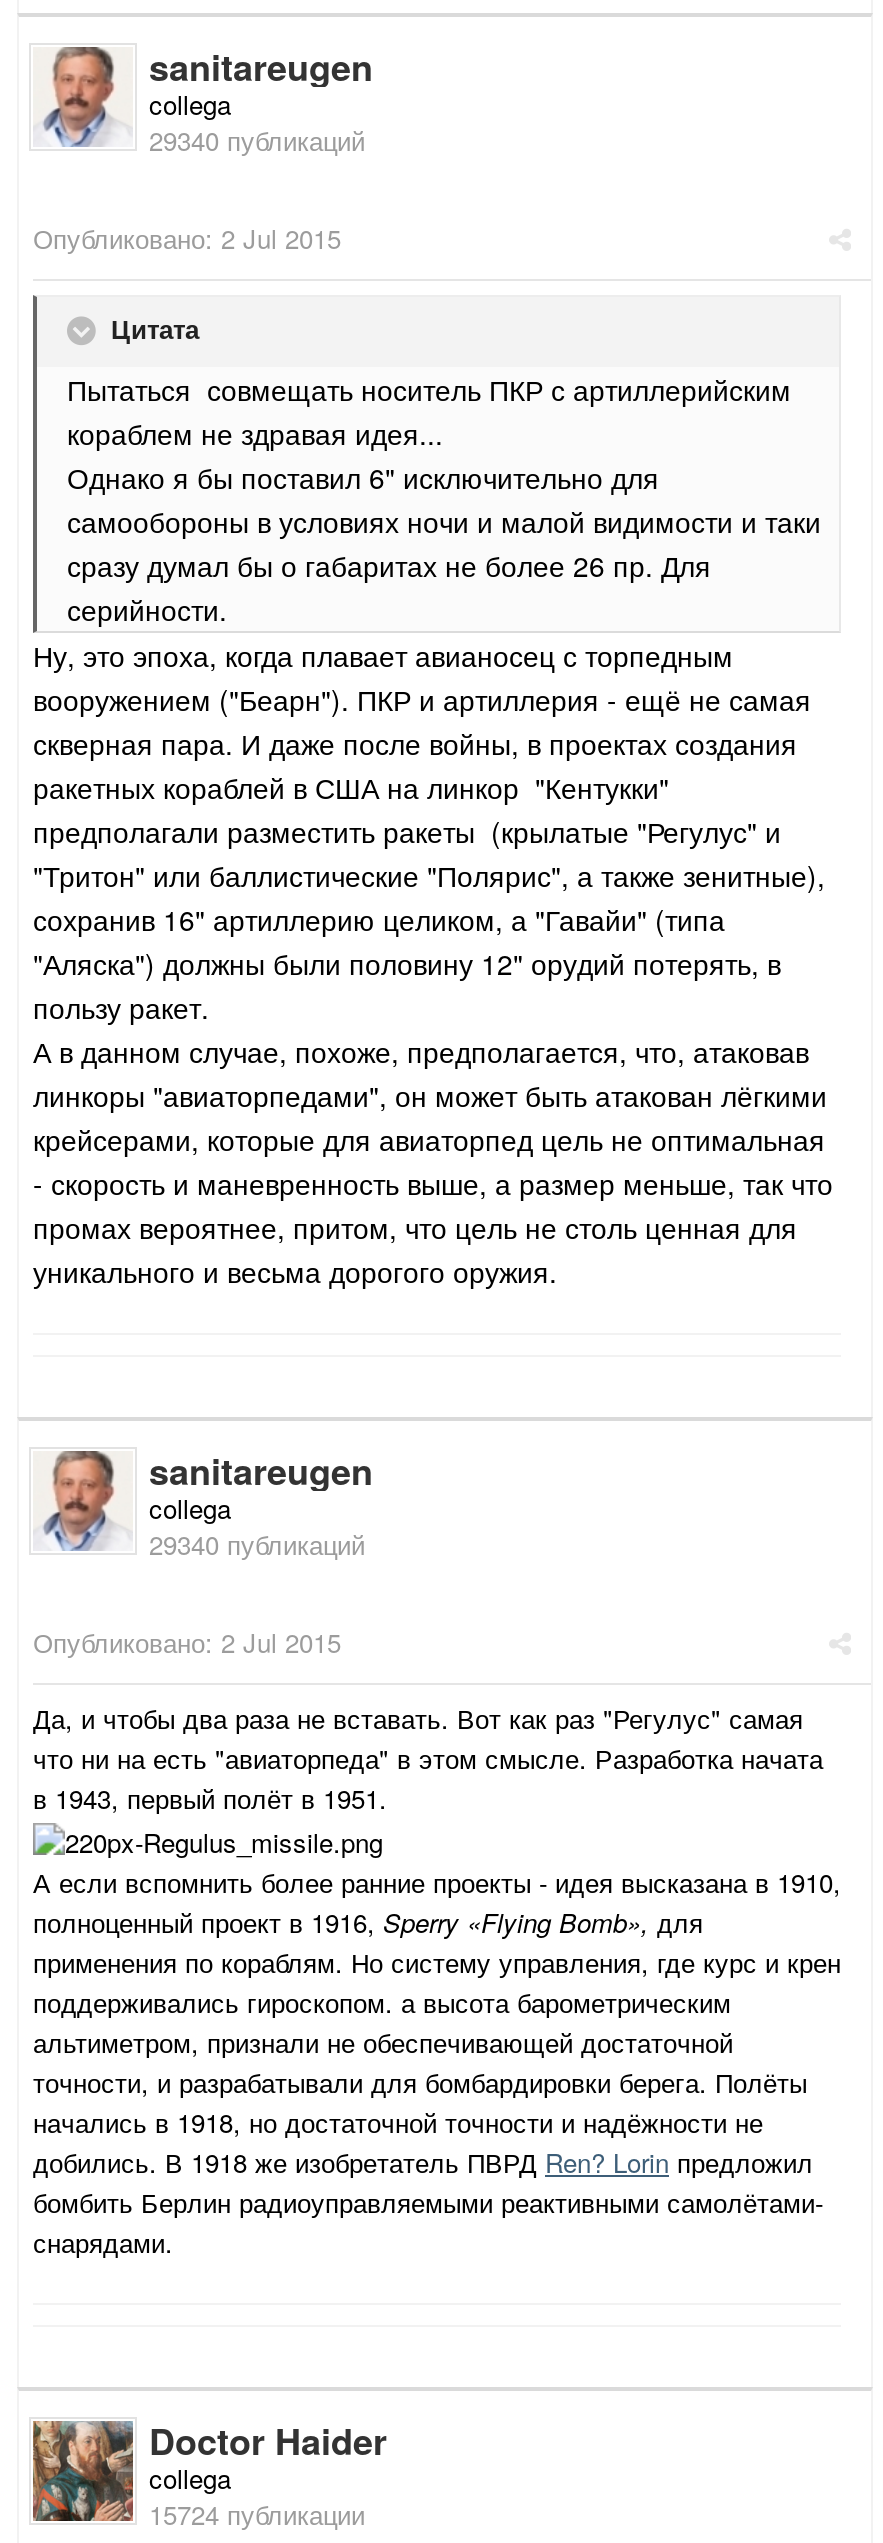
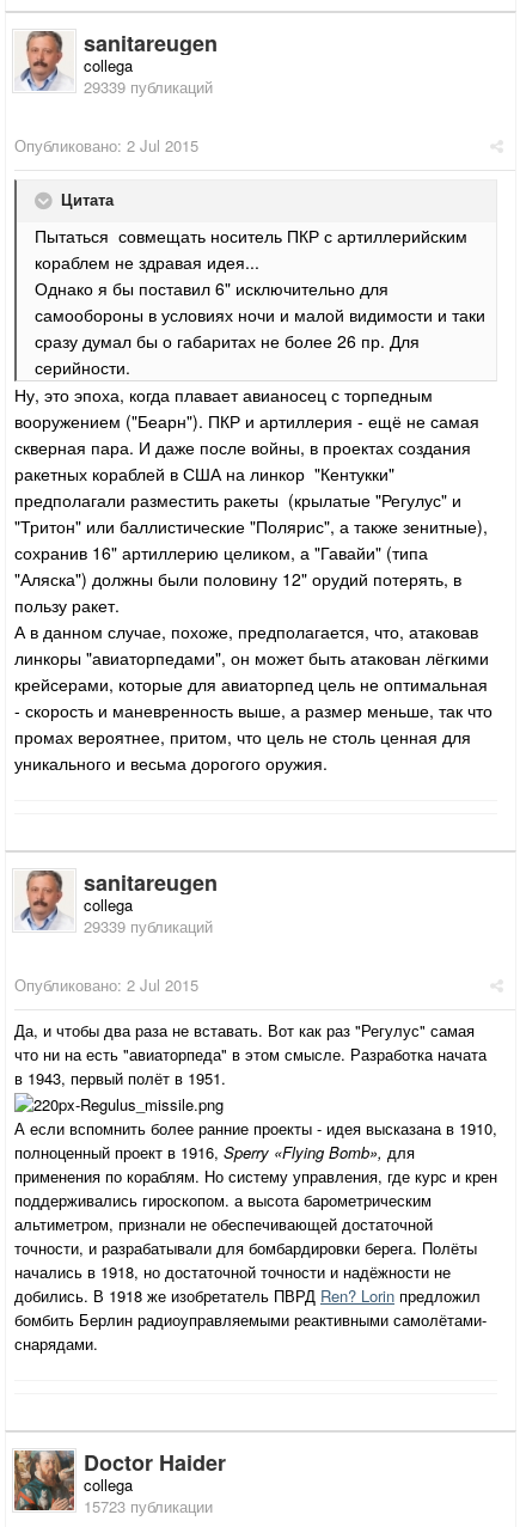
[149,122,365,160] 29340 публикаций -> [84,76,213,99] 29339 публикаций
[149,1526,365,1564] 29340 публикаций -> [84,915,213,938] 29339 публикаций
[149,2496,365,2534] 15724 публикации -> [84,1495,213,1518] 15723 публикации

